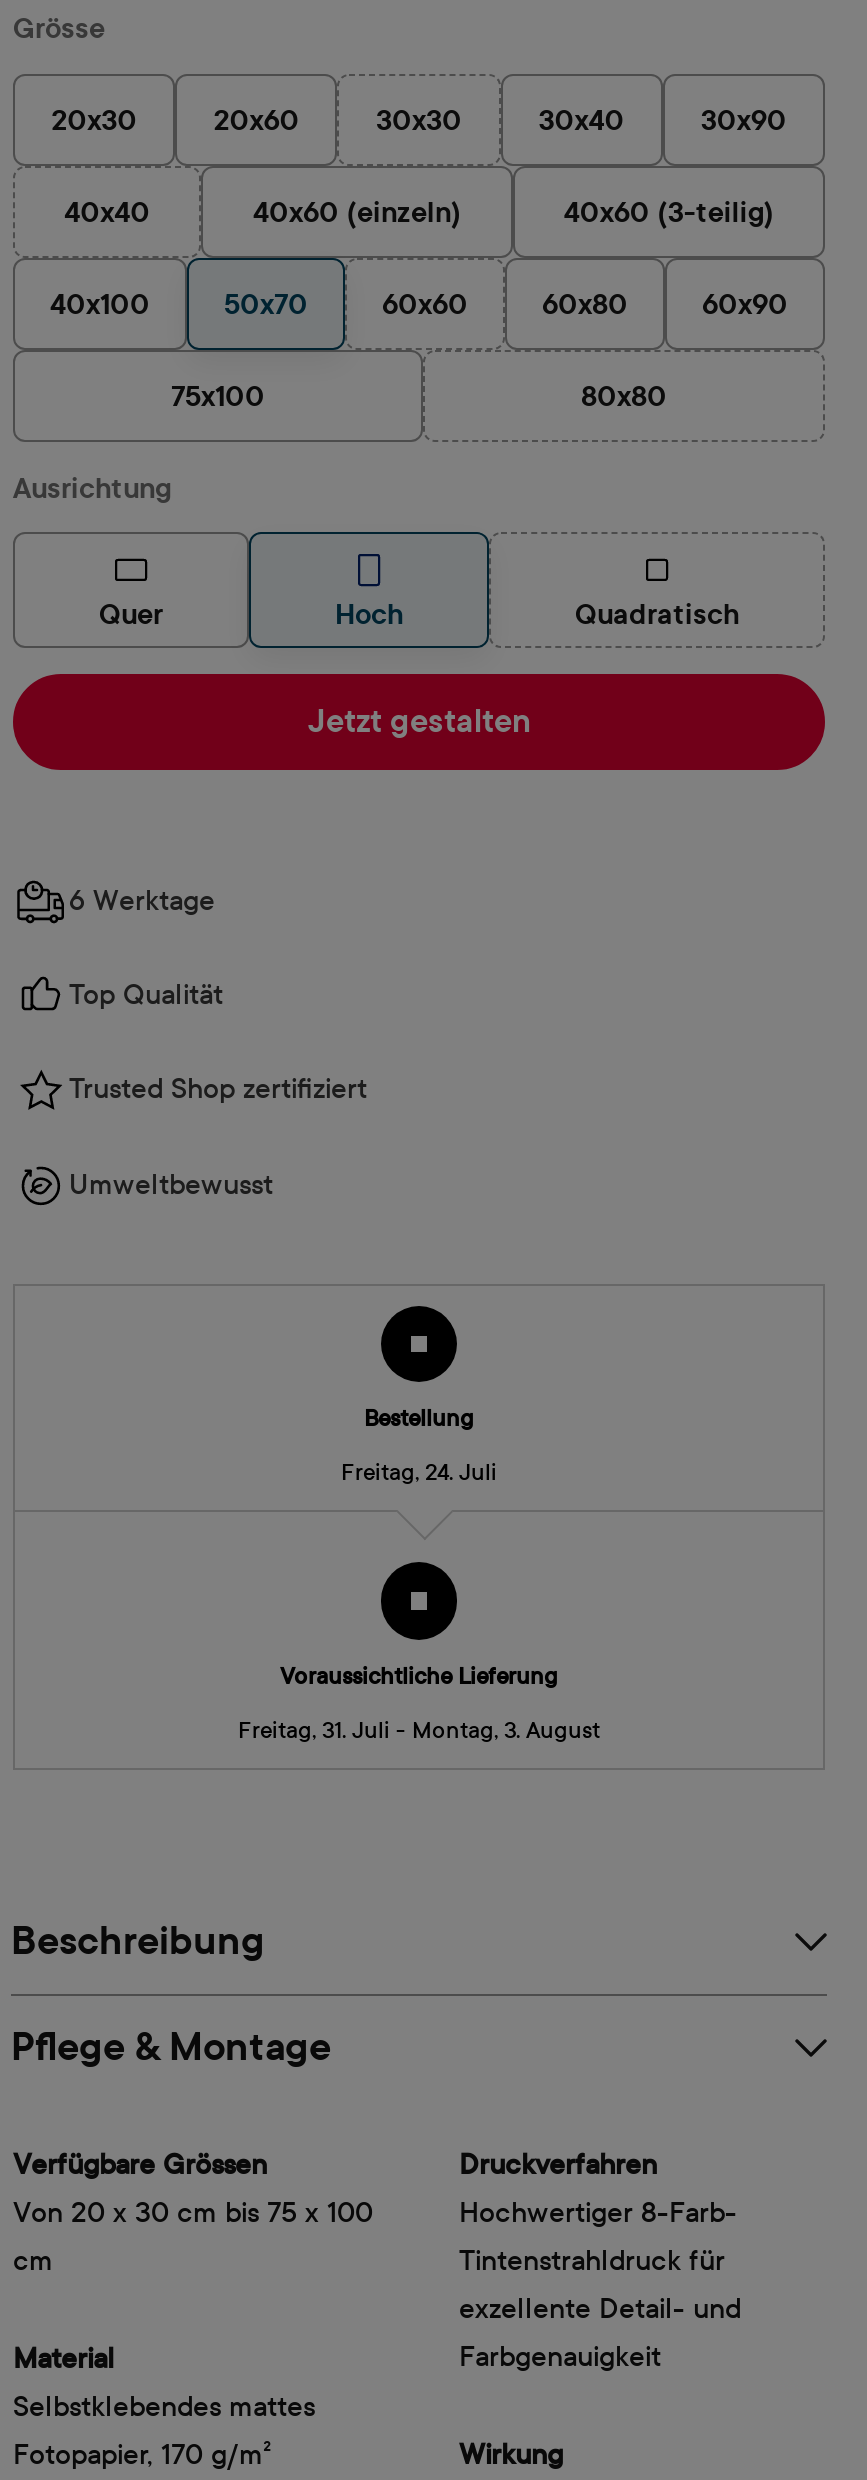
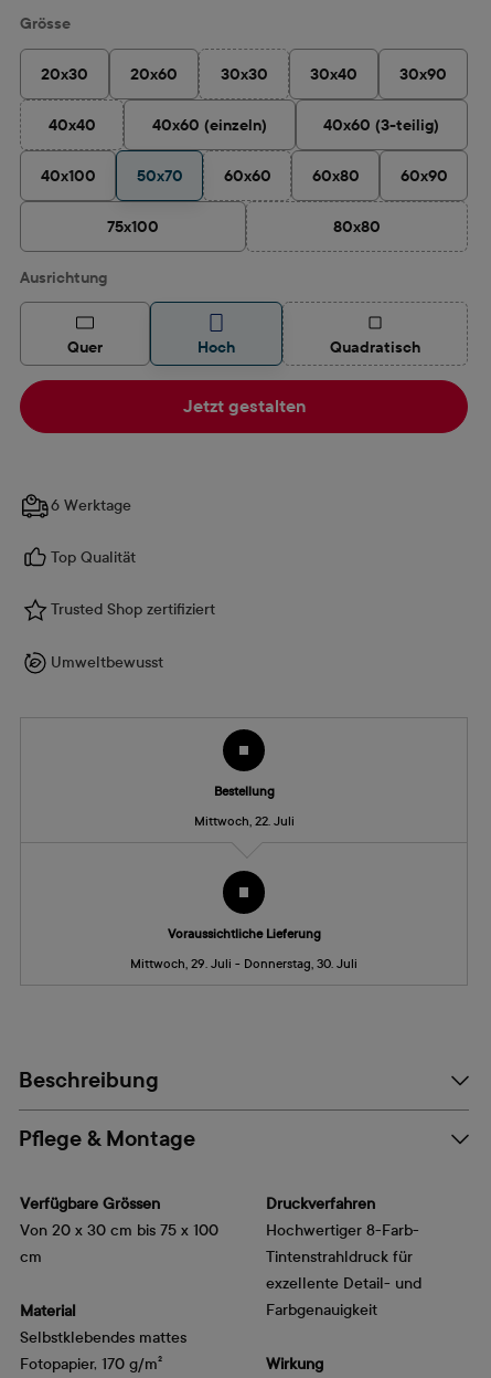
[341,1458,497,1486] Freitag, 24. Juli -> [194,814,294,829] Mittwoch, 22. Juli
[238,1715,600,1743] Freitag, 31. Juli - Montag, 3. August -> [130,955,357,971] Mittwoch, 29. Juli - Donnerstag, 30. Juli

